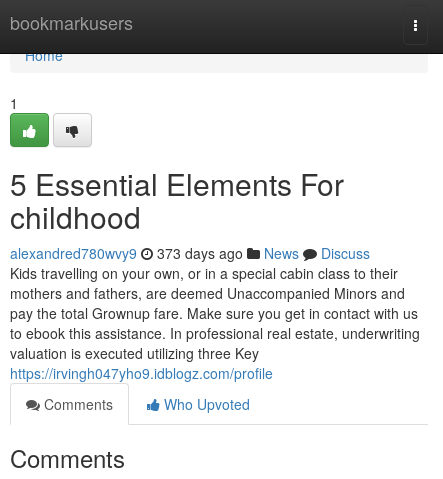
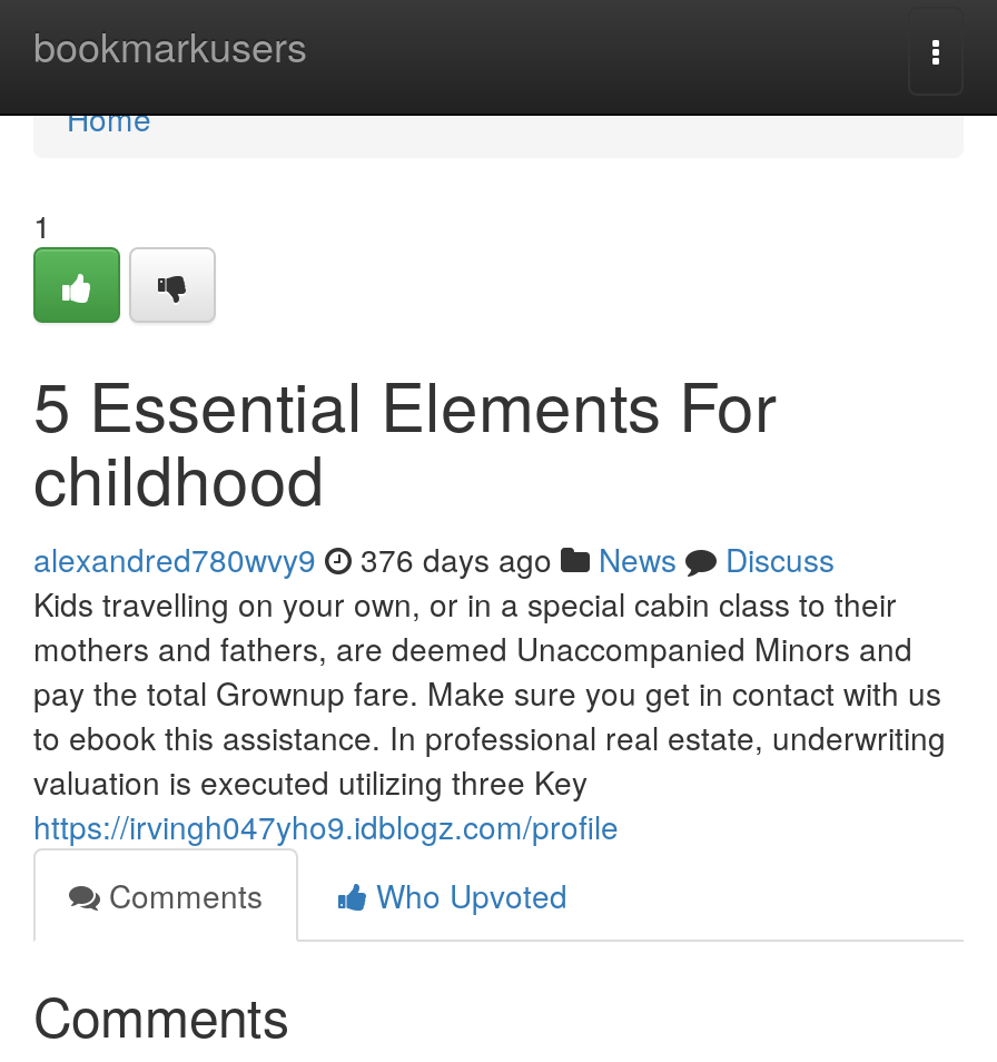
[10,243,370,263] alexandred780wvy9 373 days ago News Discuss -> [33,537,835,581] alexandred780wvy9 376 days ago News Discuss

